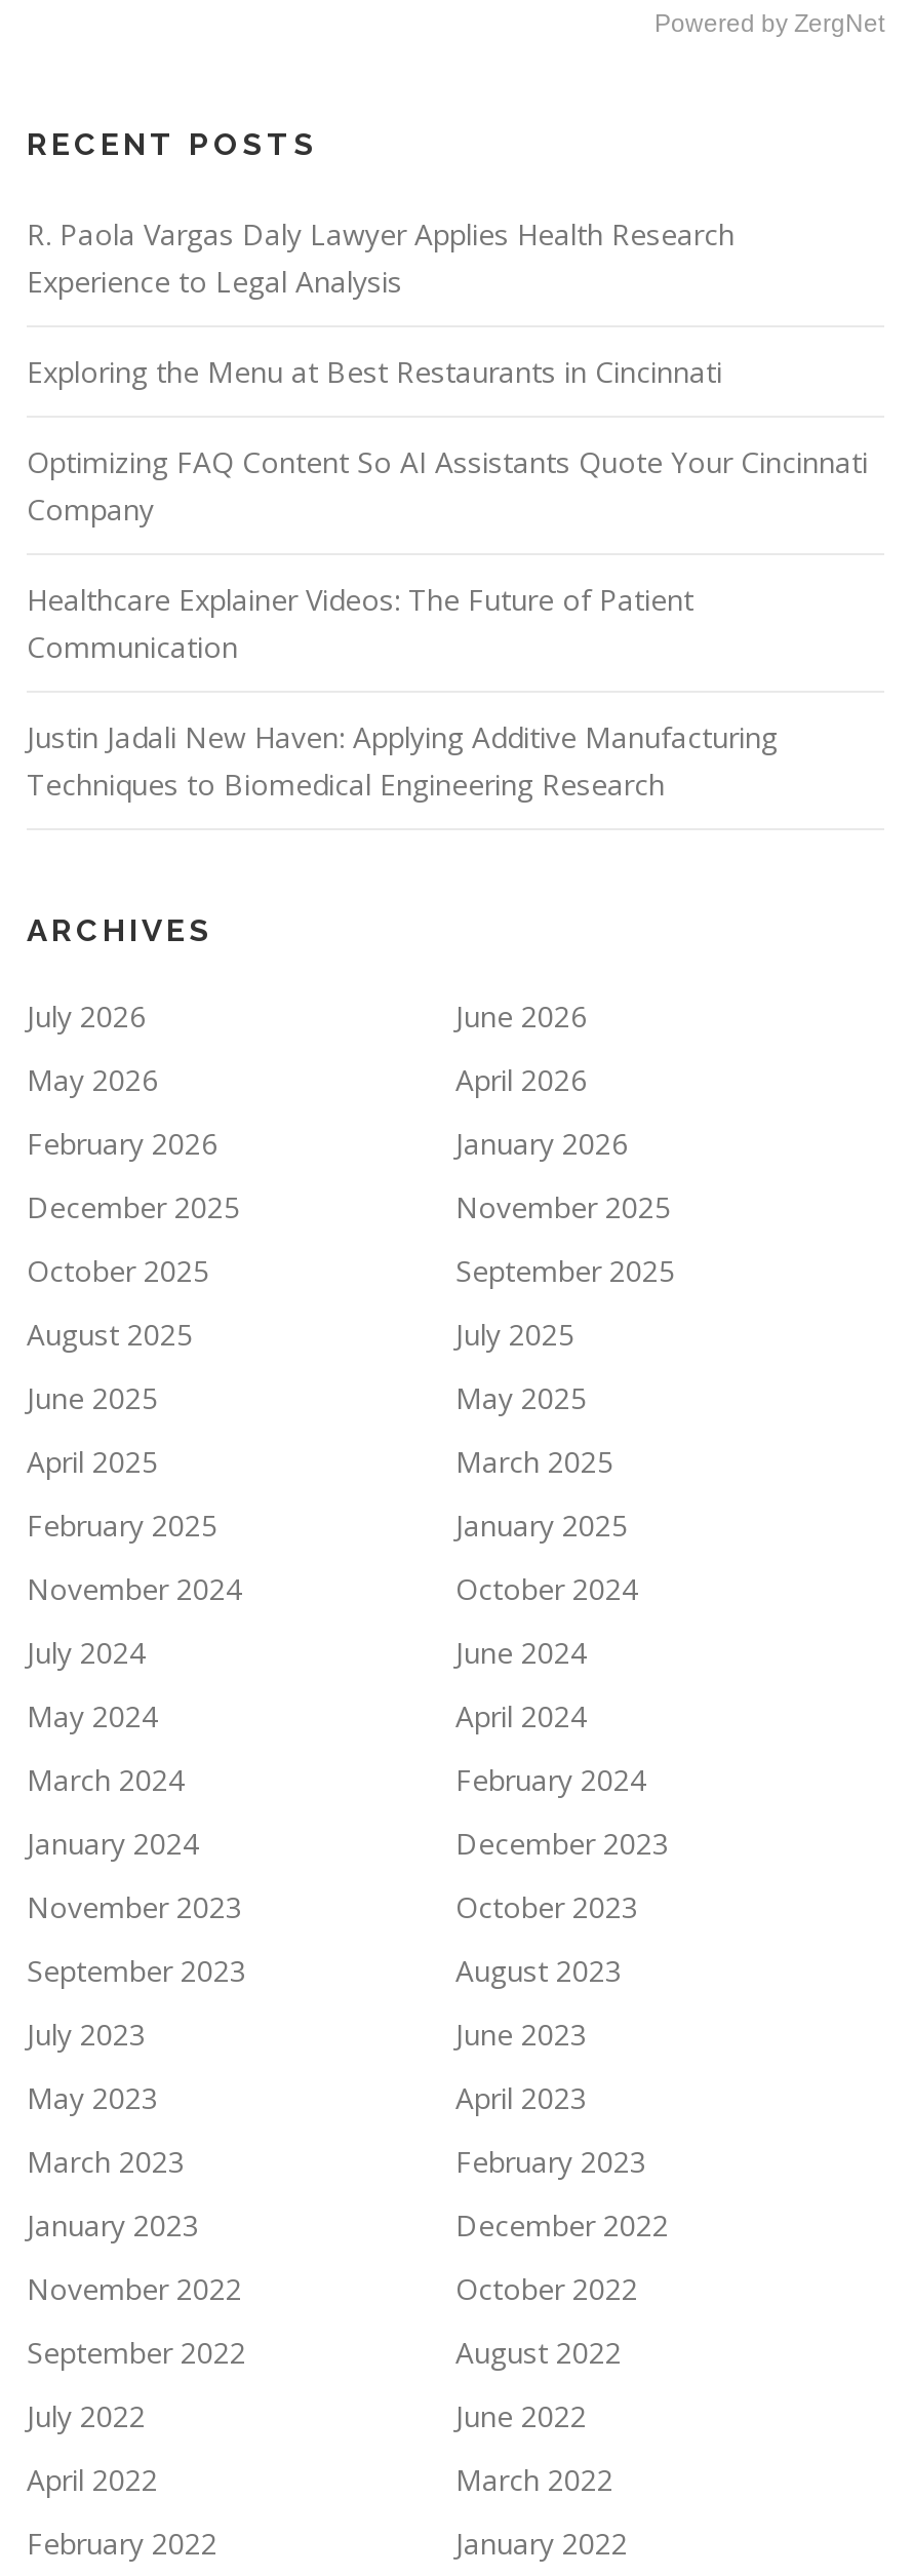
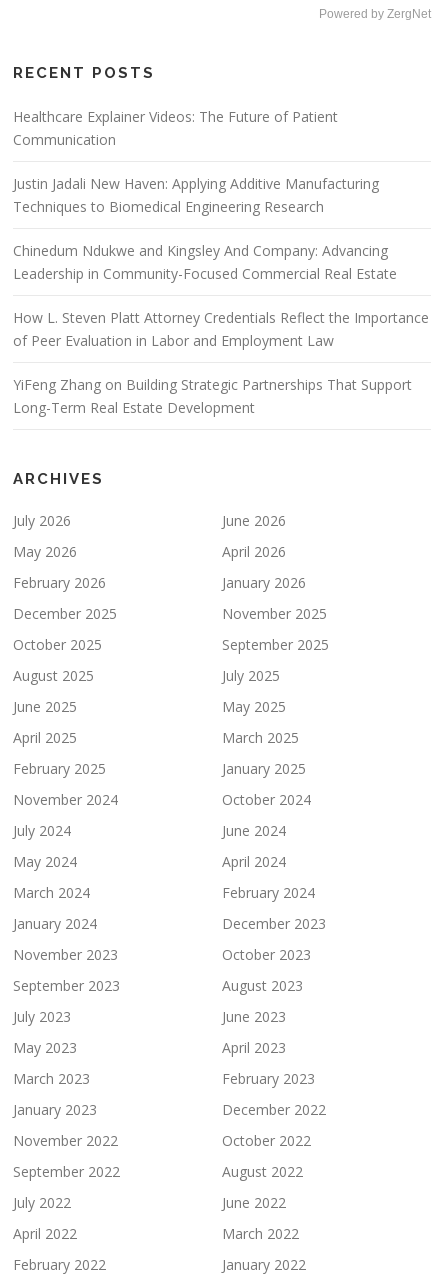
[27,215,868,529] R. Paola Vargas Daly Lawyer Applies Health Research | Experience to Legal Analysis | Exploring the Menu at Best Restaurants in Cincinnati | Optimizing FAQ Content So AI Assistants Quote Your Cincinnati | Company -> none
moved [27,580,778,804] -> [13,107,379,216]: Healthcare Explainer Videos: The Future of Patient | Communication | Justin Jadali New Haven: Applying Additive Manufacturing | Techniques to Biomedical Engineering Research
none -> [13,241,429,417] Chinedum Ndukwe and Kingsley And Company: Advancing | Leadership in Community-Focused Commercial Real Estate | How L. Steven Platt Attorney Credentials Reflect the Importance | of Peer Evaluation in Labor and Employment Law | YiFeng Zhang on Building Strategic Partnerships That Support | Long-Term Real Estate Development

